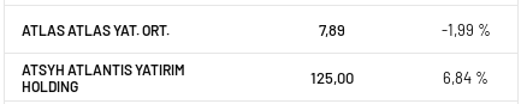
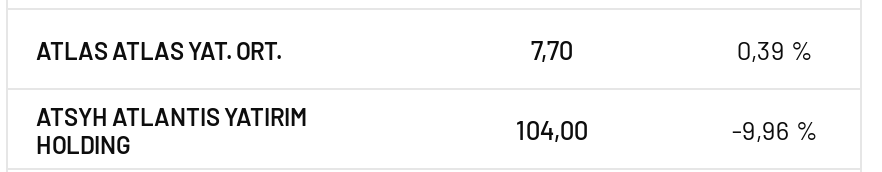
[319,20,345,39] 7,89 -> [531,33,573,65] 7,70
[441,20,491,39] -1,99 % -> [737,33,813,65] 0,39 %
[310,68,354,87] 125,00 -> [516,113,588,145] 104,00
[443,68,489,87] 6,84 % -> [732,113,818,145] -9,96 %

